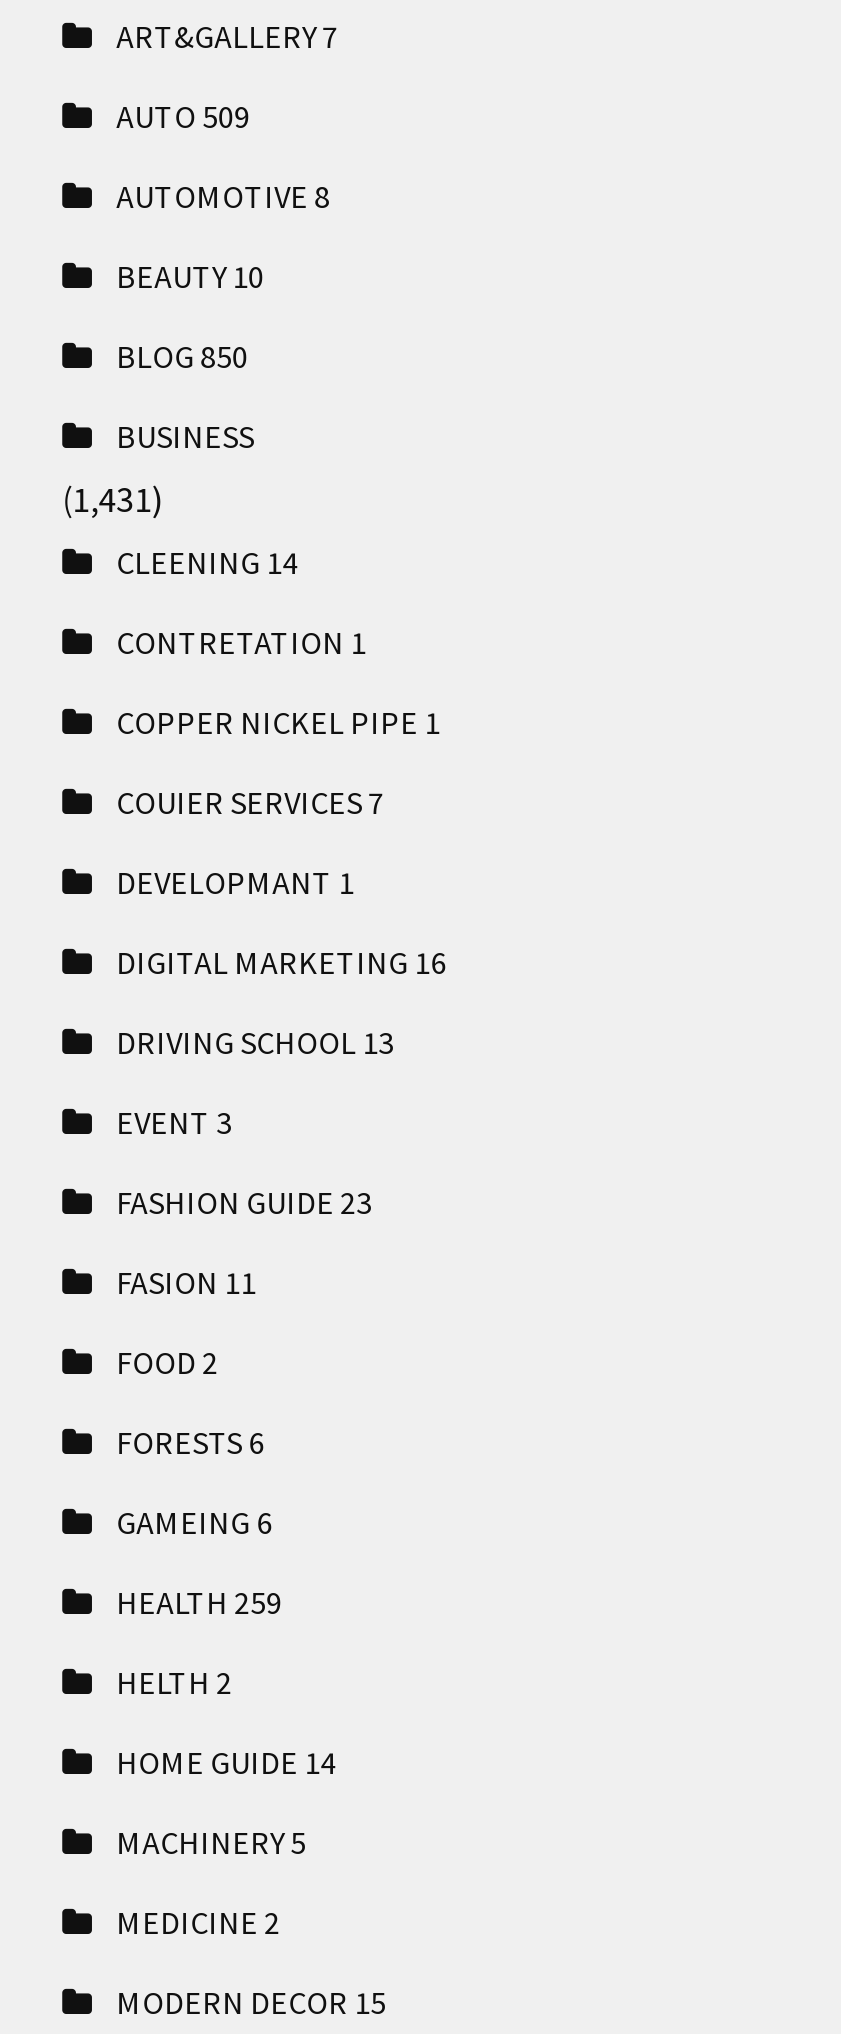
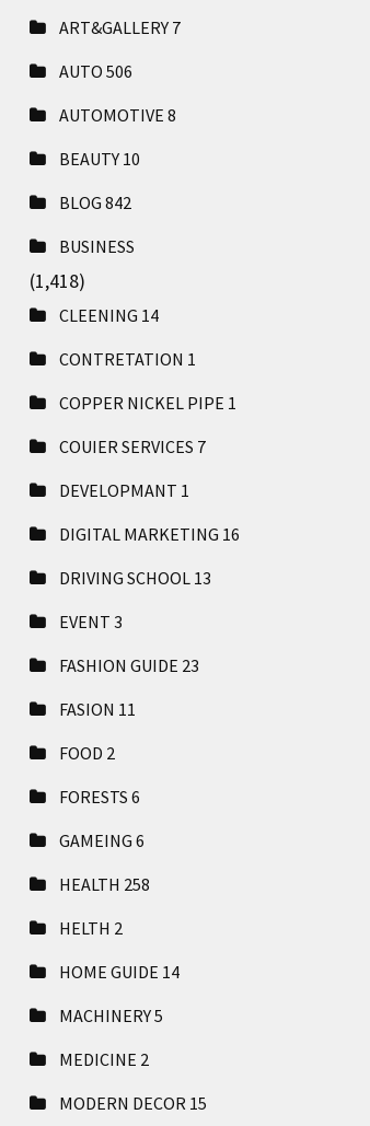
[116,96,250,136] AUTO 509 -> [59,60,132,82] AUTO 506
[116,336,248,376] BLOG 850 -> [59,191,131,213] BLOG 842
[62,476,164,522] (1,431) -> [29,268,85,293] (1,418)
[116,1582,282,1622] HEALTH 259 -> [59,873,150,895] HEALTH 258

